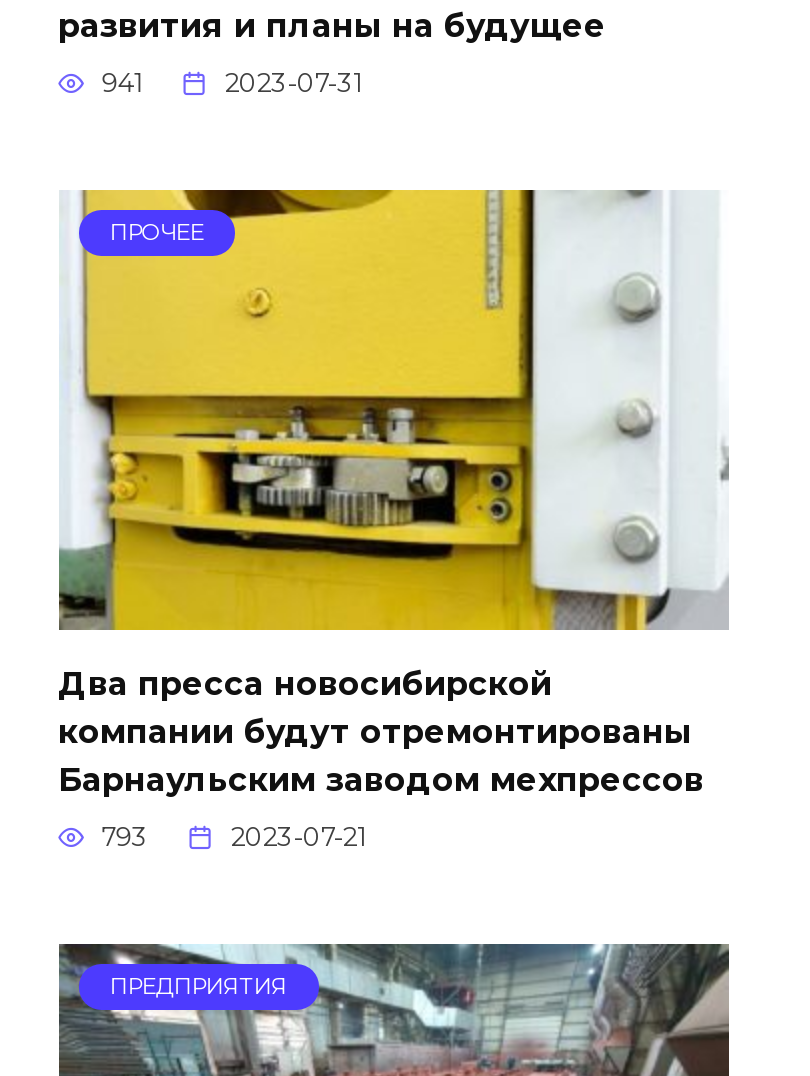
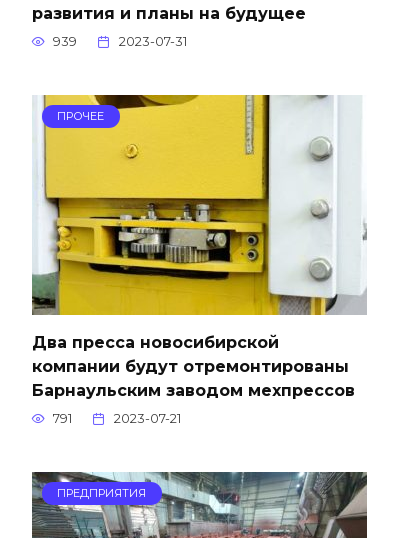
[101,68,141,98] 941 -> [53,34,77,49] 939
[101,823,147,853] 793 -> [53,411,72,426] 791

